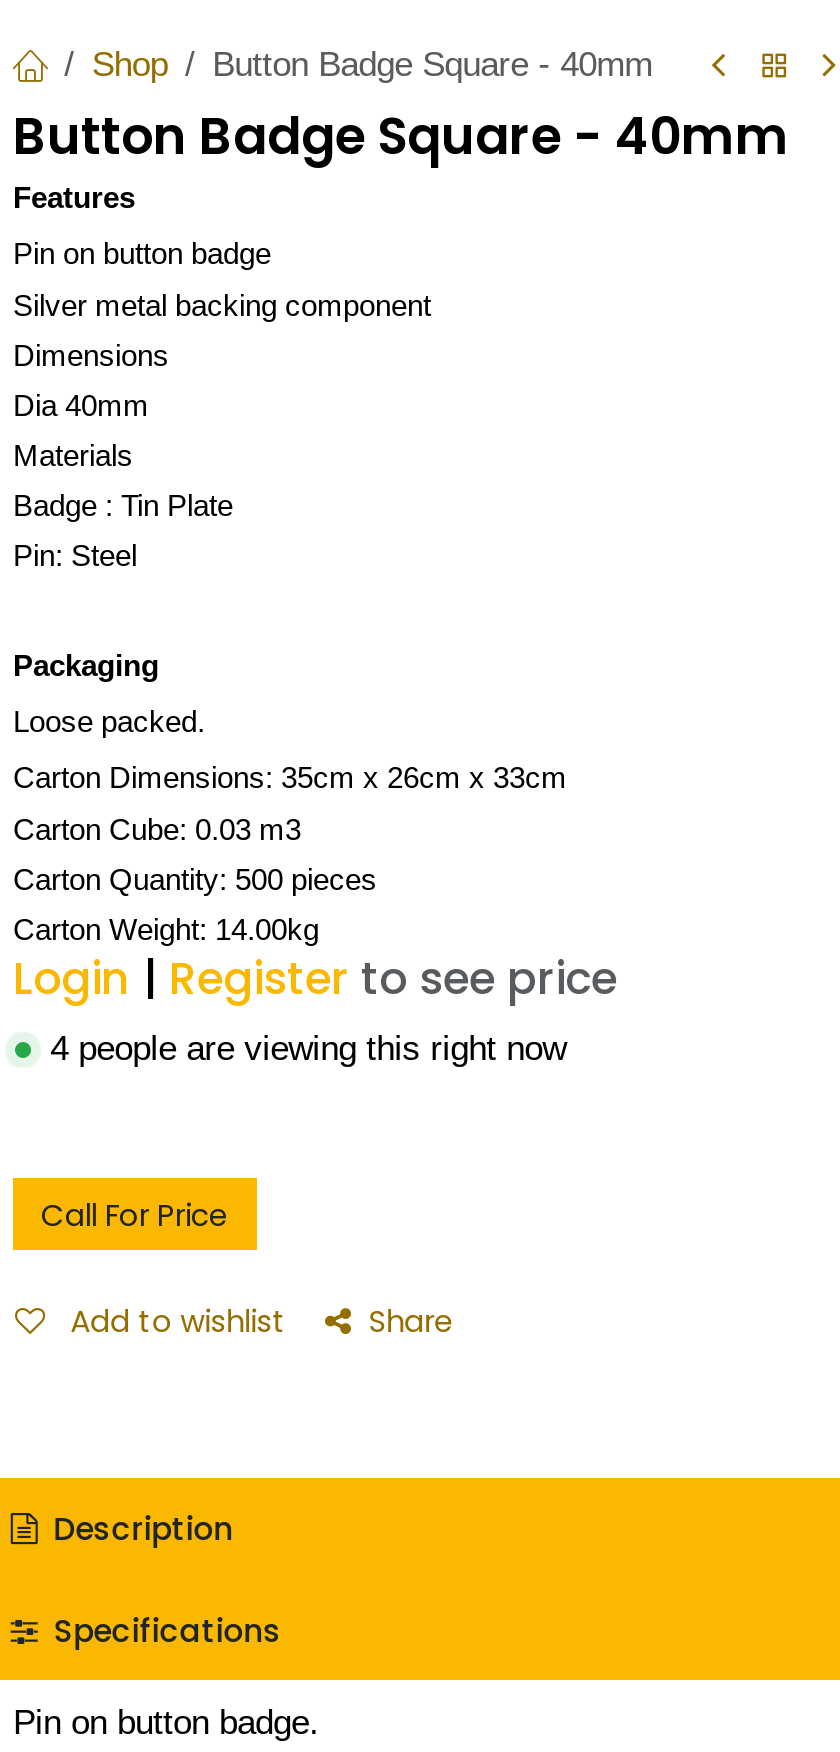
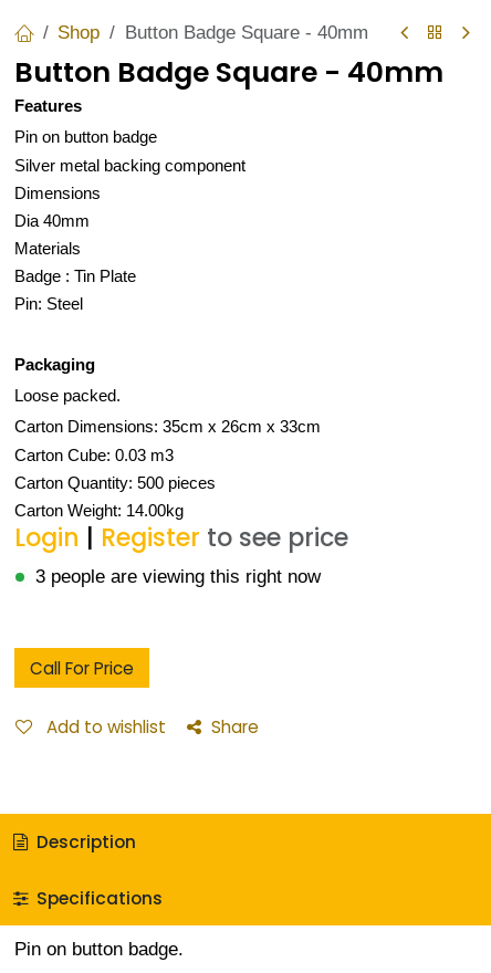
[50,1028,566,1068] 4 people are viewing this right now -> [35,565,320,587] 3 people are viewing this right now

